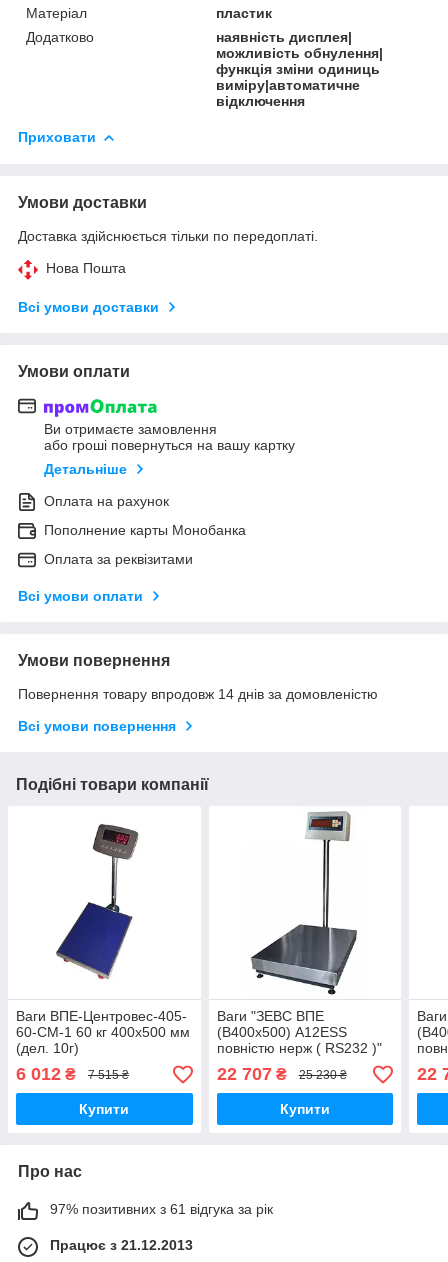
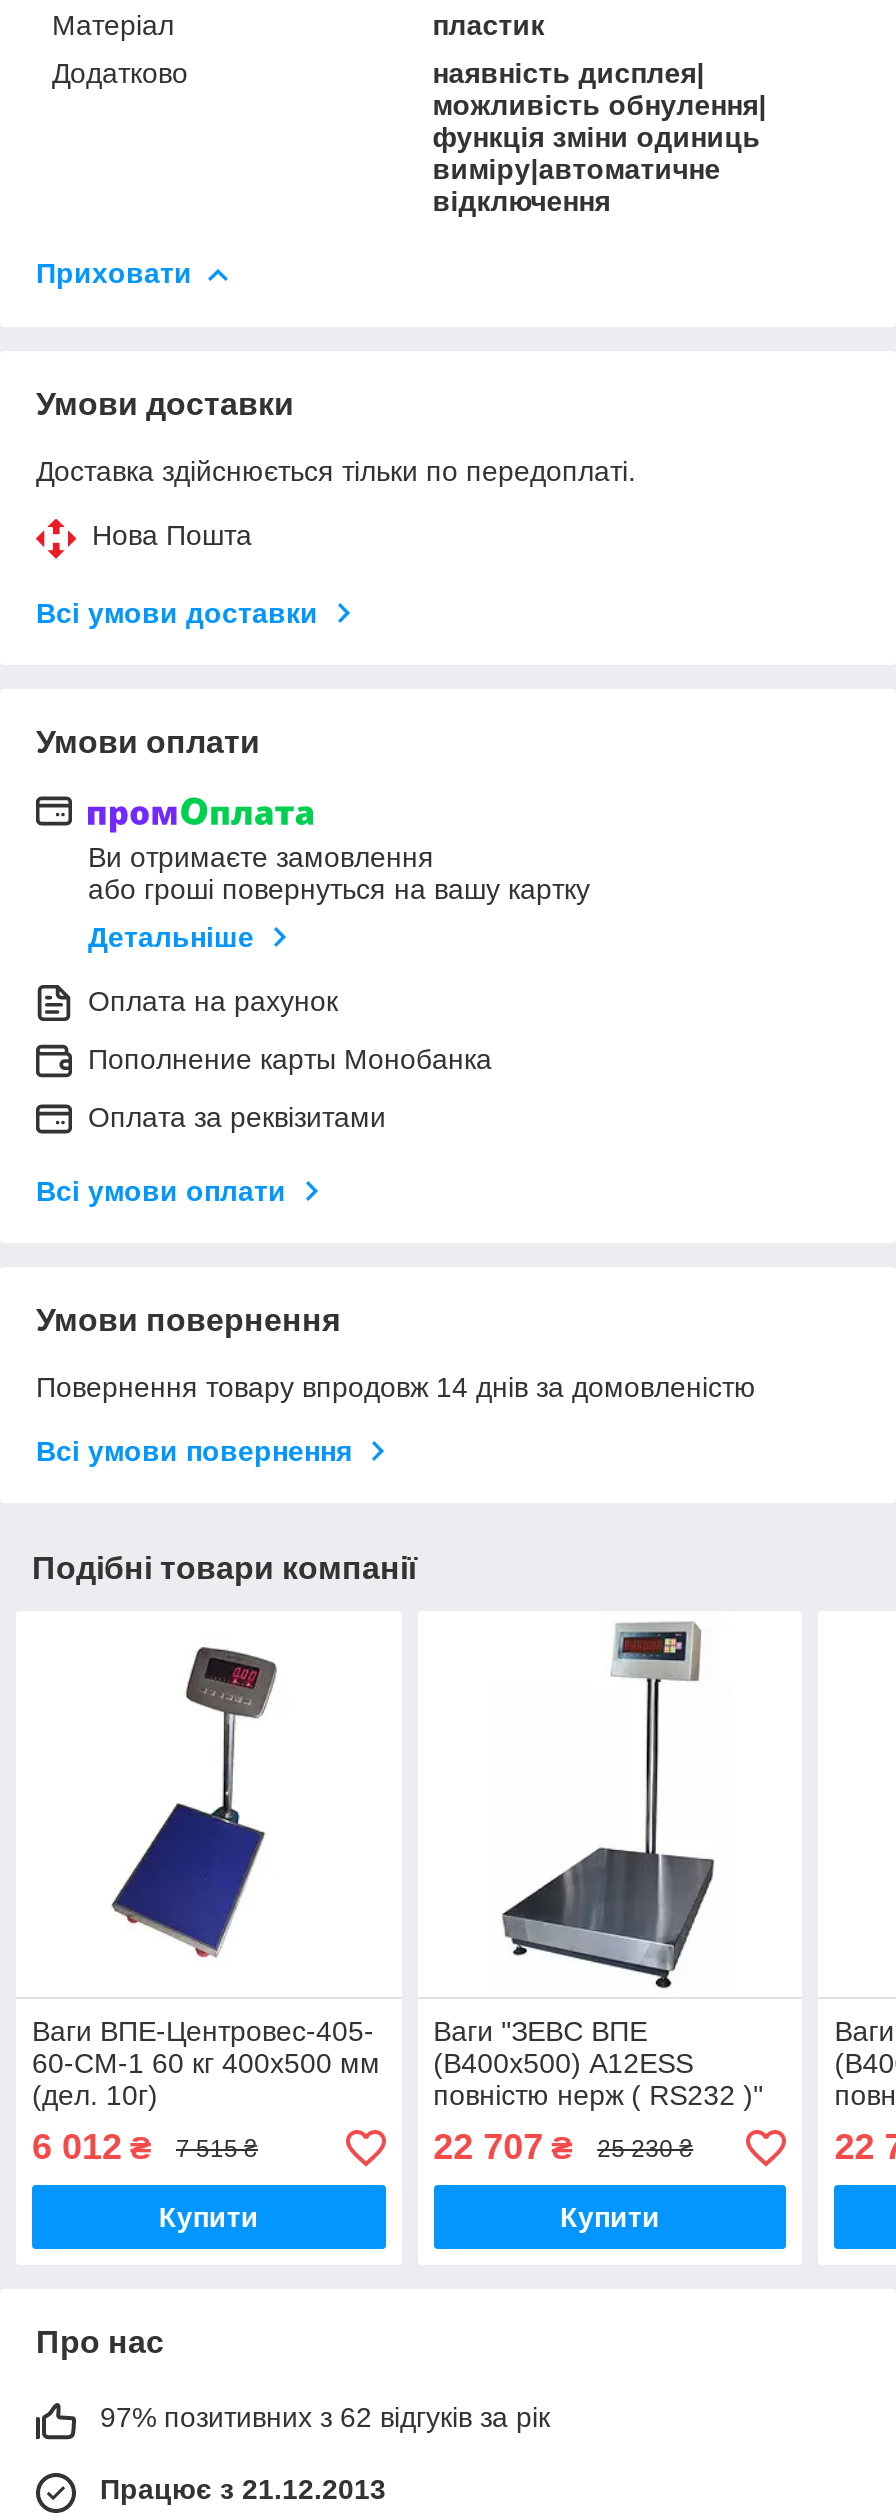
[50,1201,273,1217] 97% позитивних з 61 відгука за рік -> [100,2401,550,2433] 97% позитивних з 62 відгуків за рік

